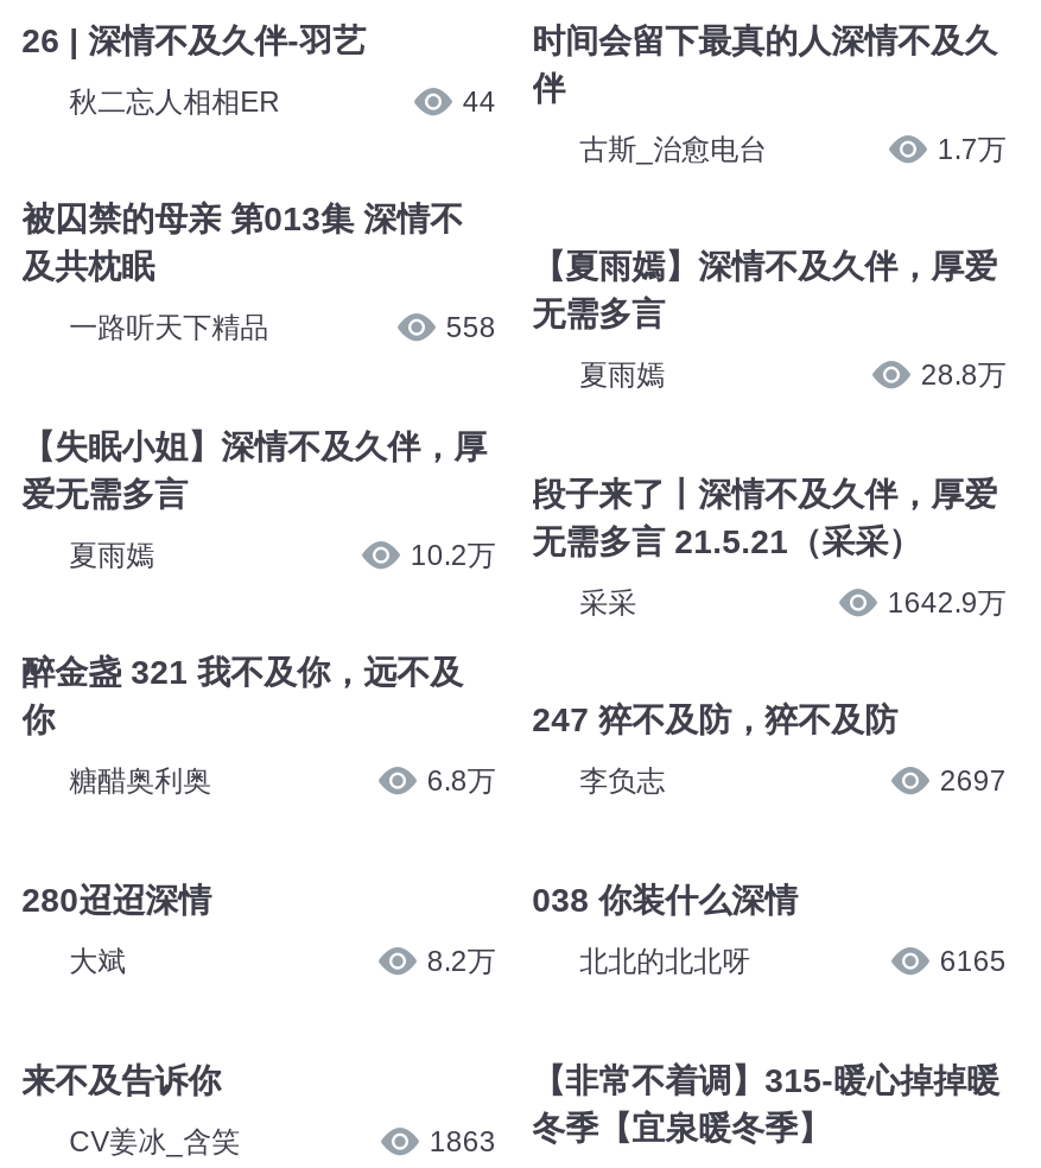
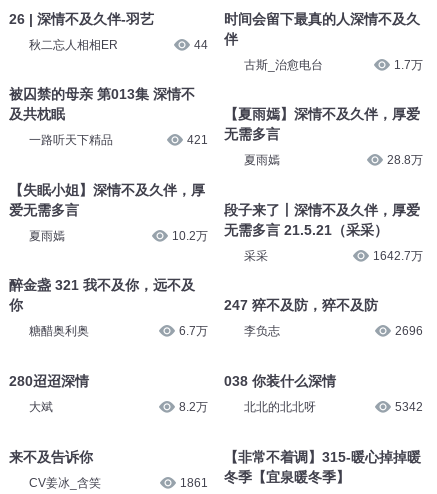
[446,295,665,345] 558 无需多言 -> [187,126,280,147] 421 无需多言
[888,586,1006,619] 1642.9万 -> [373,249,423,263] 1642.7万
[427,765,496,799] 6.8万 -> [179,324,208,338] 6.7万
[940,765,1006,799] 2697 -> [395,324,423,338] 2696
[940,945,1006,978] 6165 -> [395,400,423,414] 5342
[429,1108,831,1158] 1863 冬季【宜泉暖冬季】 -> [180,469,350,490] 1861 冬季【宜泉暖冬季】

